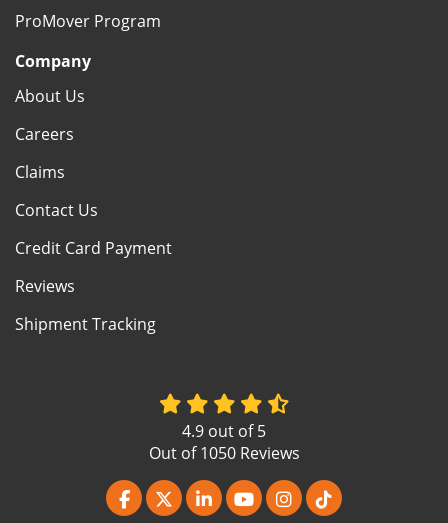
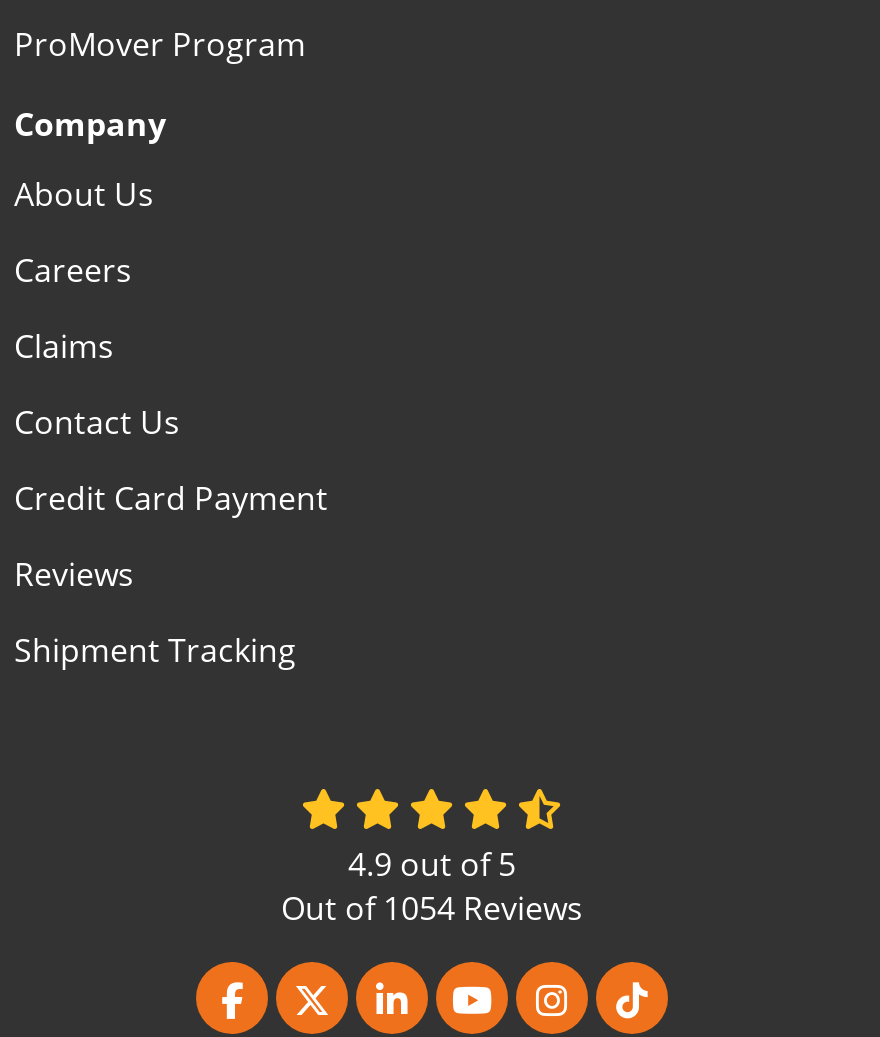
[148,442,299,464] Out of 1050 Reviews -> [281,886,583,930] Out of 1054 Reviews

